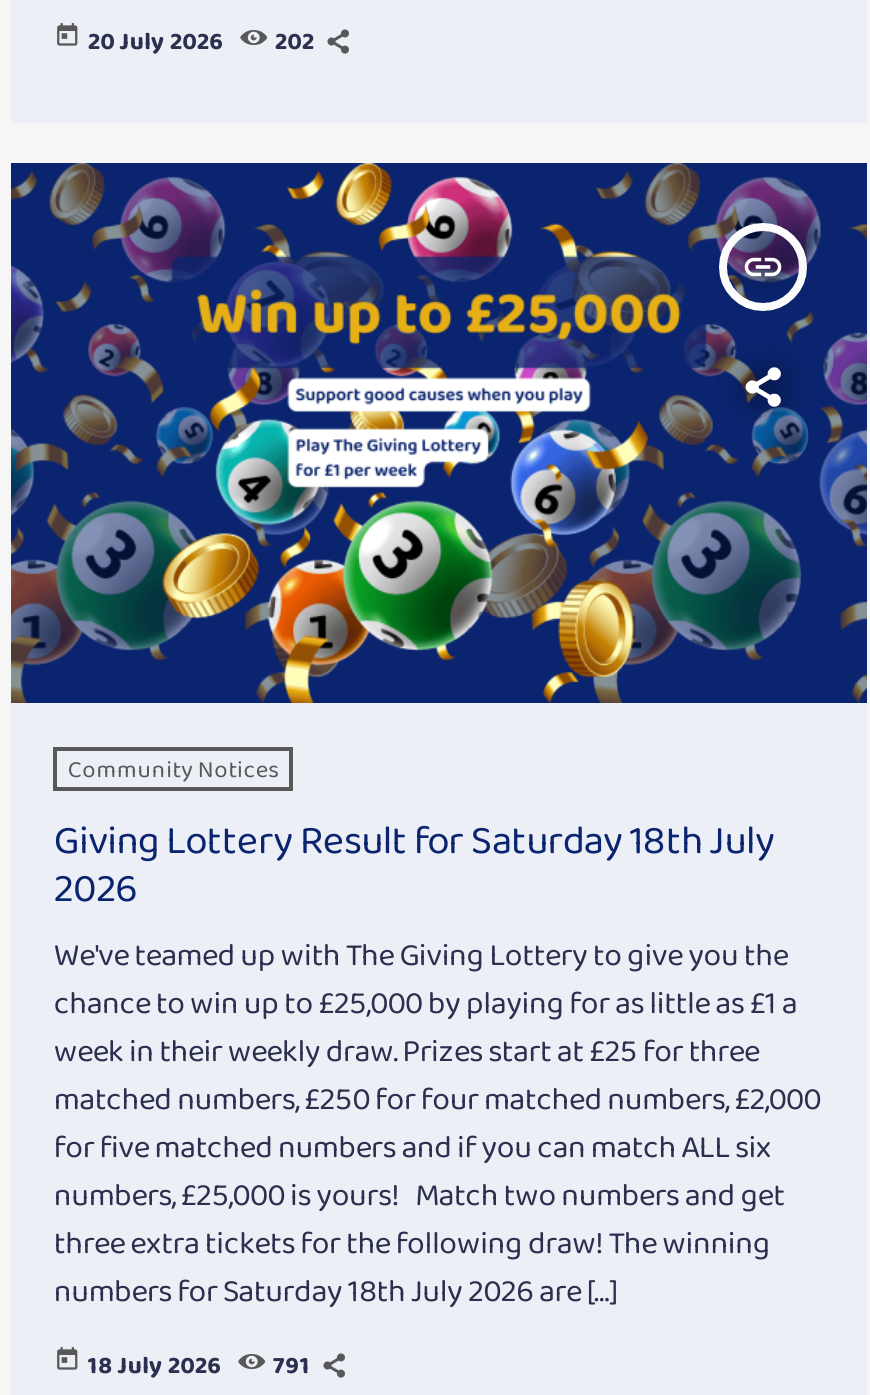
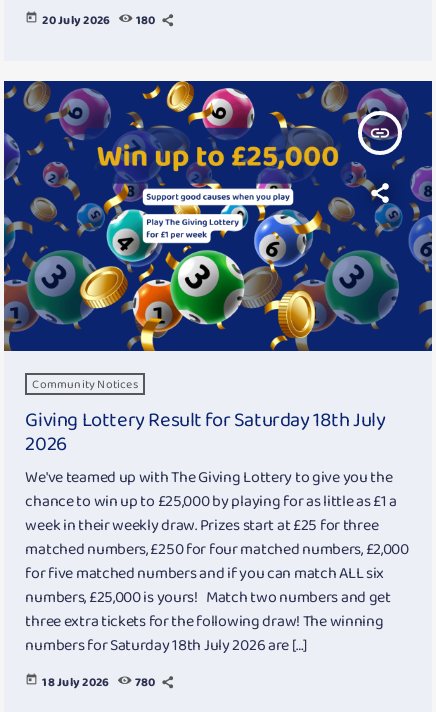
[275,23,314,59] 202 -> [136,11,156,29] 180
[273,1348,310,1384] 791 -> [135,673,156,691] 780

